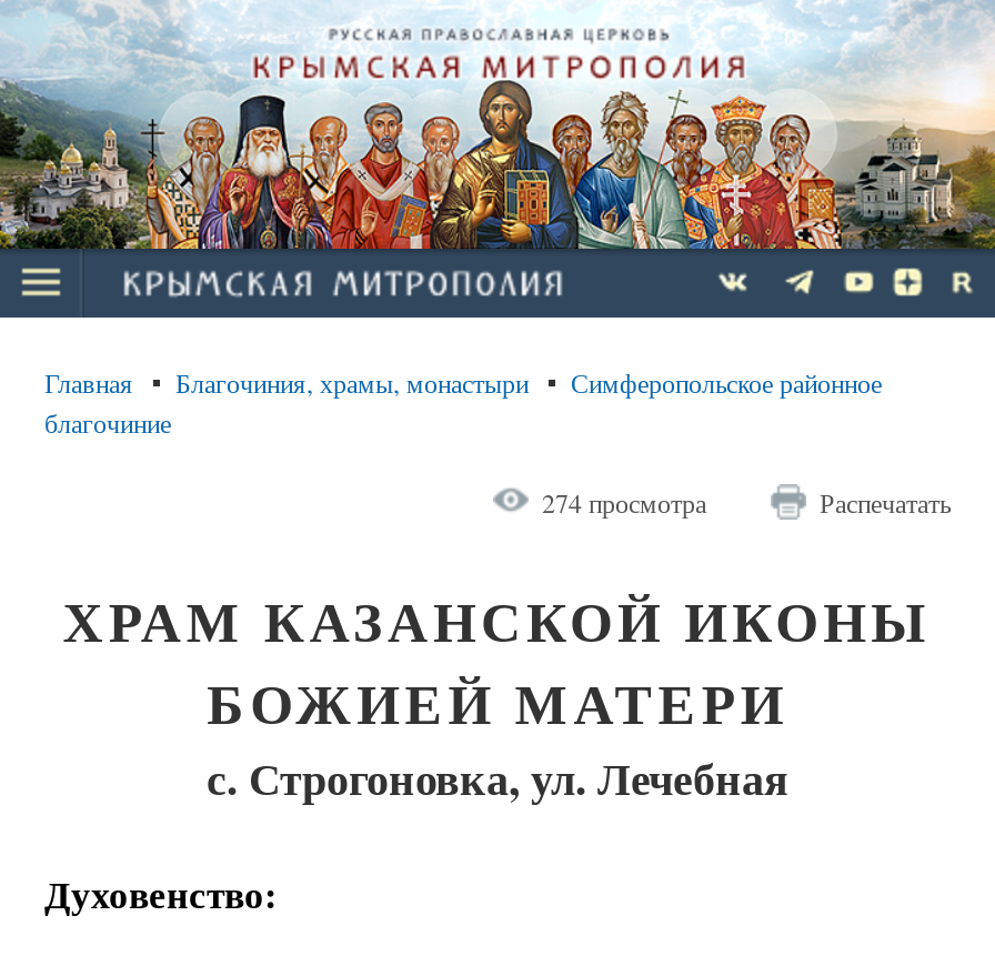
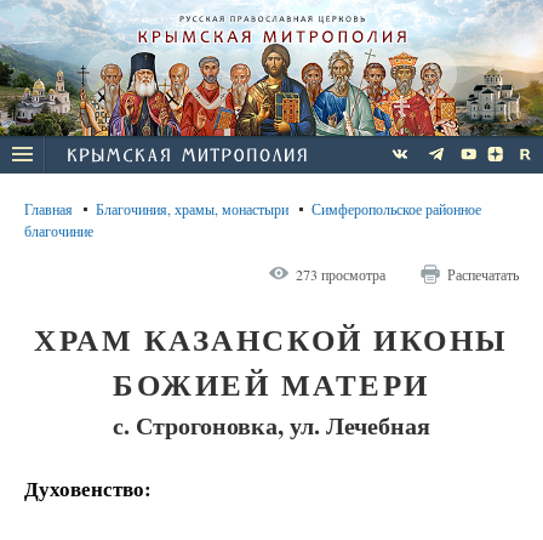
[542,484,706,520] 274 просмотра -> [296,265,385,284] 273 просмотра

